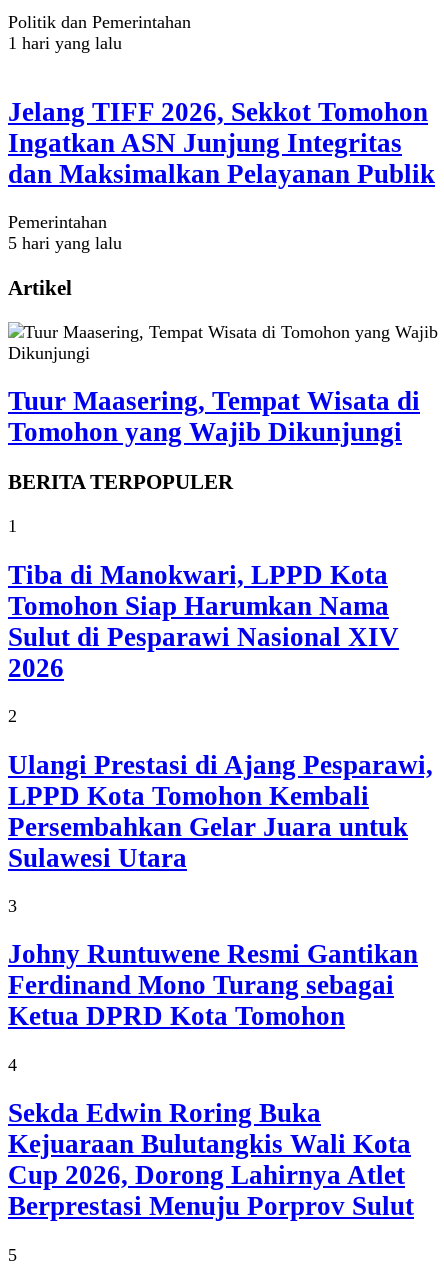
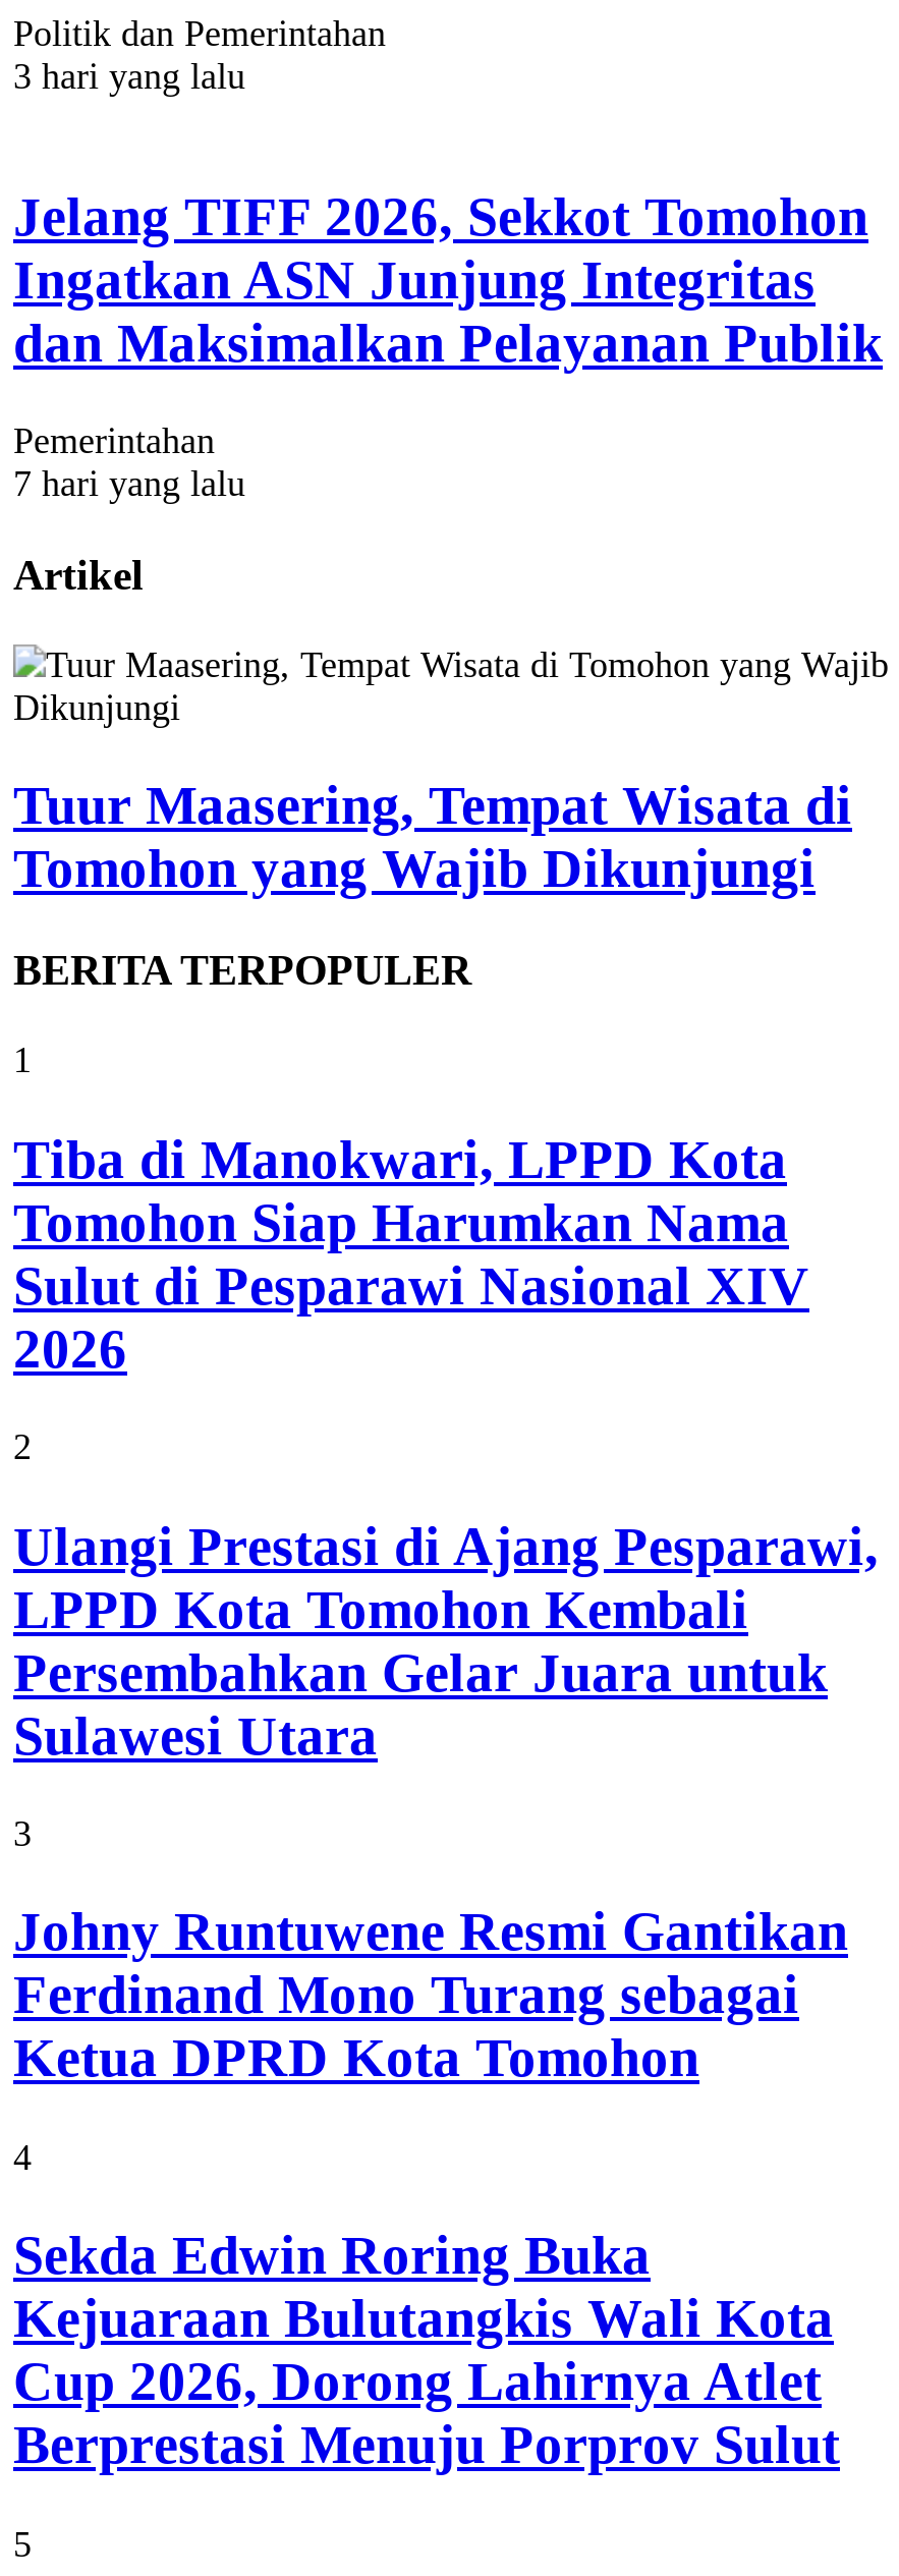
[8,33,122,53] 1 hari yang lalu -> [13,55,245,96] 3 hari yang lalu
[8,233,122,253] 5 hari yang lalu -> [13,464,245,505] 7 hari yang lalu

